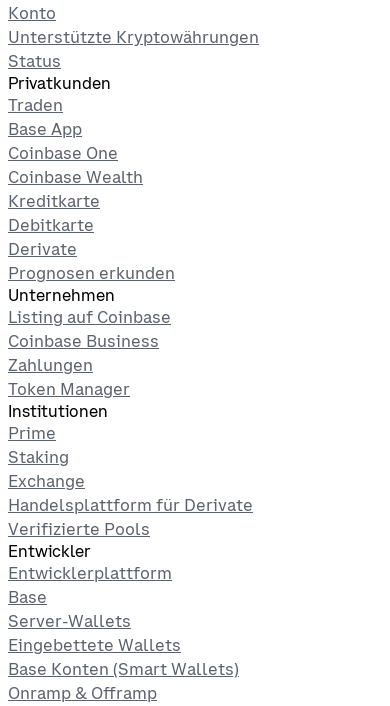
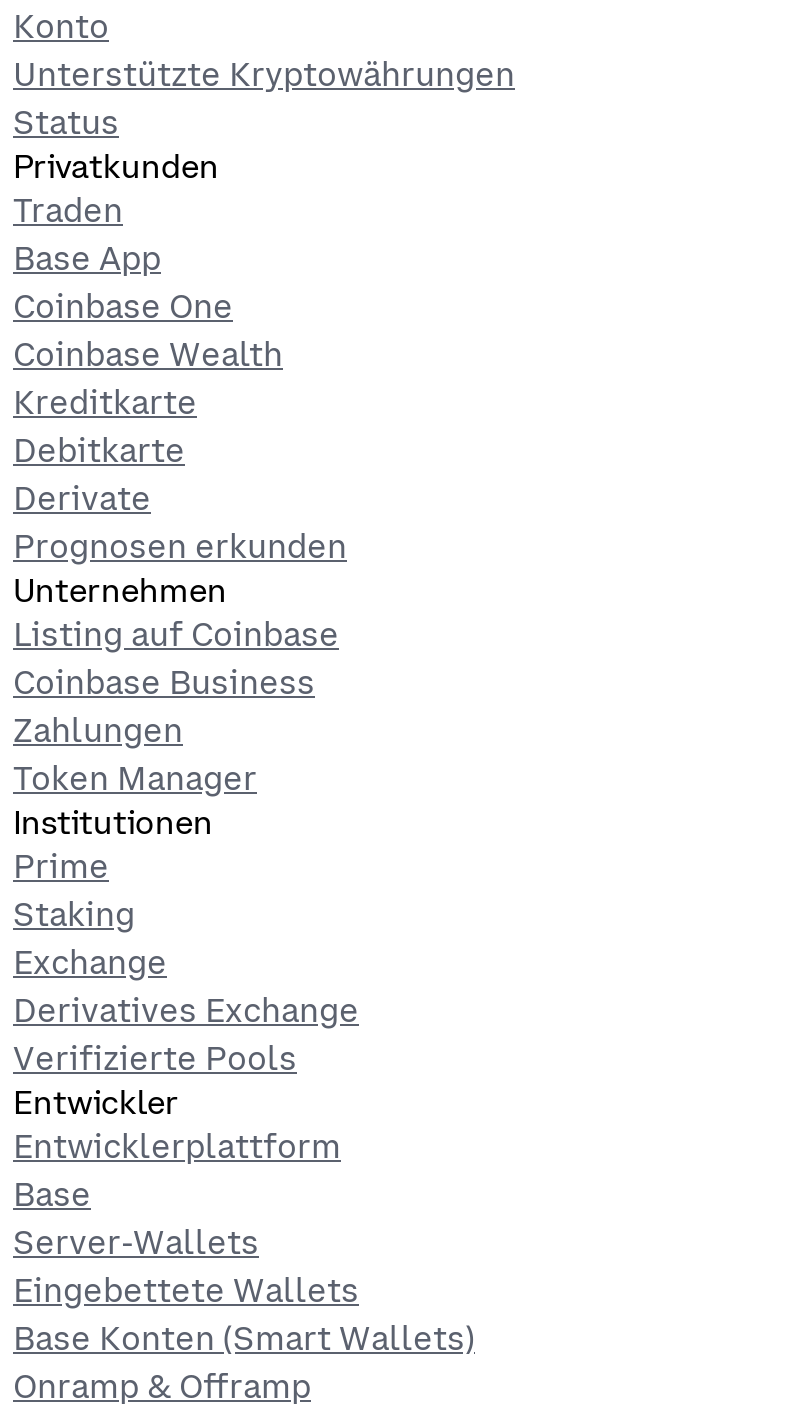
[8,494,253,514] Handelsplattform für Derivate -> [13,989,359,1029] Derivatives Exchange

